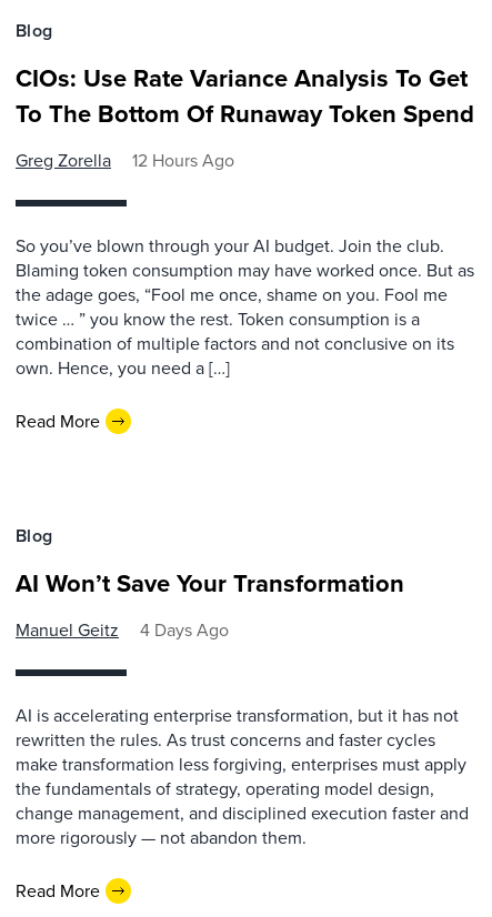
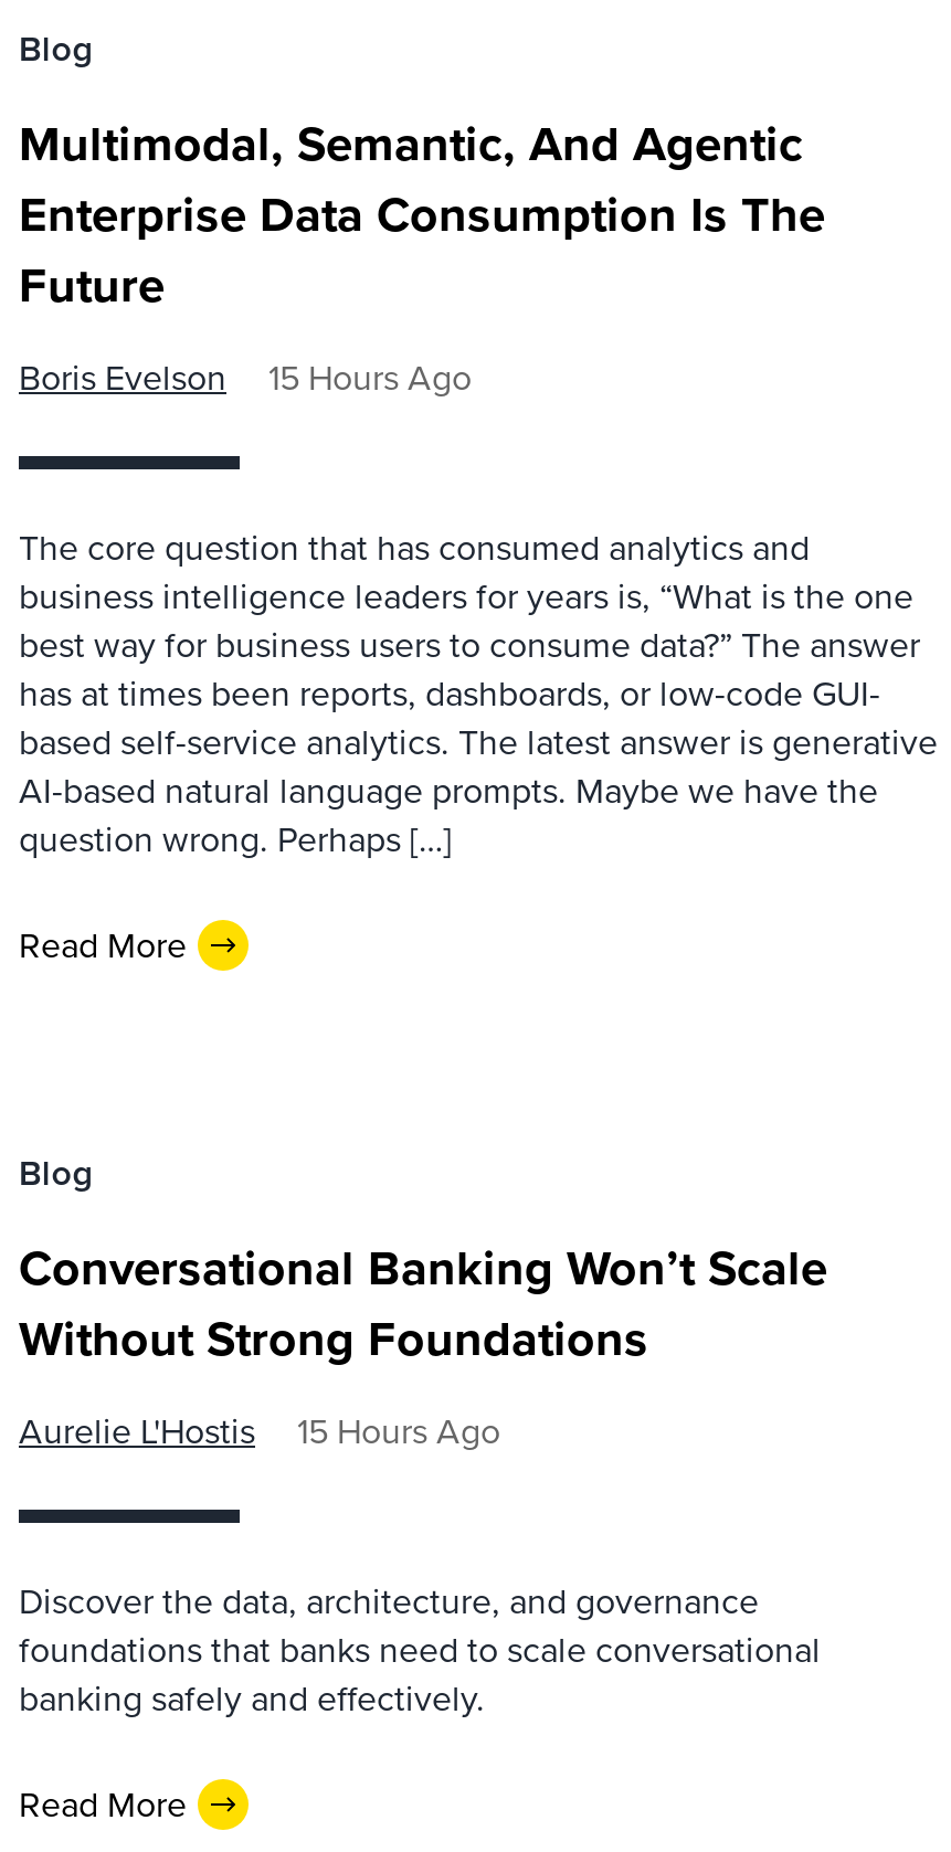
[16,60,474,173] CIOs: Use Rate Variance Analysis To Get | To The Bottom Of Runaway Token Spend | Greg Zorella | 12 Hours Ago -> [19,107,825,403] Multimodal, Semantic, And Agentic | Enterprise Data Consumption Is The | Future | Boris Evelson | 15 Hours Ago
[16,233,474,381] So you’ve blown through your AI budget. Join the club. | Blaming token consumption may have worked once. But as | the adage goes, “Fool me once, shame on you. Fool me | twice … ” you know the rest. Token consumption is a | combination of multiple factors and not conclusive on its | own. Hence, you need a […] -> [19,522,938,865] The core question that has consumed analytics and | business intelligence leaders for years is, “What is the one | best way for business users to consume data?” The answer | has at times been reports, dashboards, or low-code GUI- | based self-service analytics. The latest answer is generative | AI-based natural language prompts. Maybe we have the | question wrong. Perhaps […]
moved [16,408,100,548] -> [19,919,187,1198]: Read More | Blog
[16,565,404,643] AI Won’t Save Your Transformation | Manuel Geitz | 4 Days Ago -> [19,1231,827,1457] Conversational Banking Won’t Scale | Without Strong Foundations | Aurelie L'Hostis | 15 Hours Ago
[16,703,469,850] AI is accelerating enterprise transformation, but it has not | rewritten the rules. As trust concerns and faster cycles | make transformation less forgiving, enterprises must apply | the fundamentals of strategy, operating model design, | change management, and disciplined execution faster and | more rigorously — not abandon them. -> [19,1576,821,1724] Discover the data, architecture, and governance | foundations that banks need to scale conversational | banking safely and effectively.

